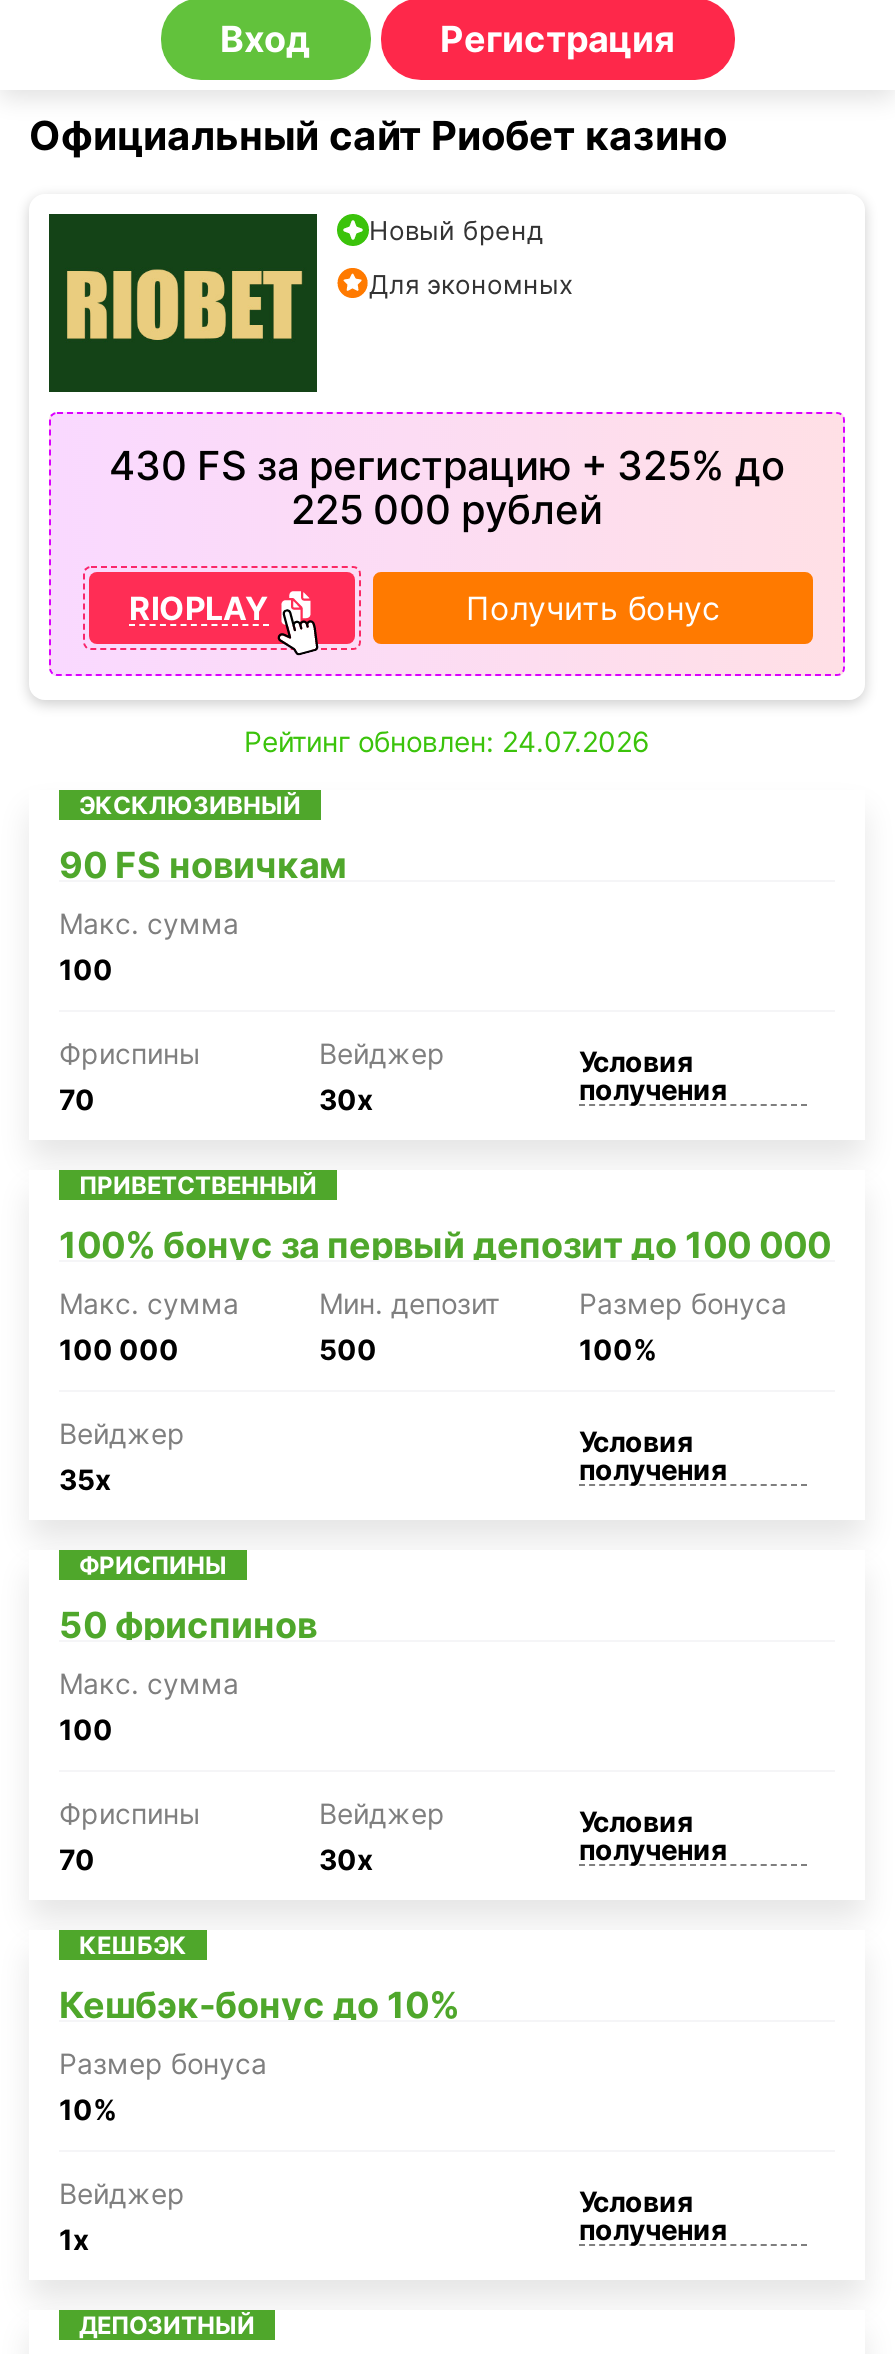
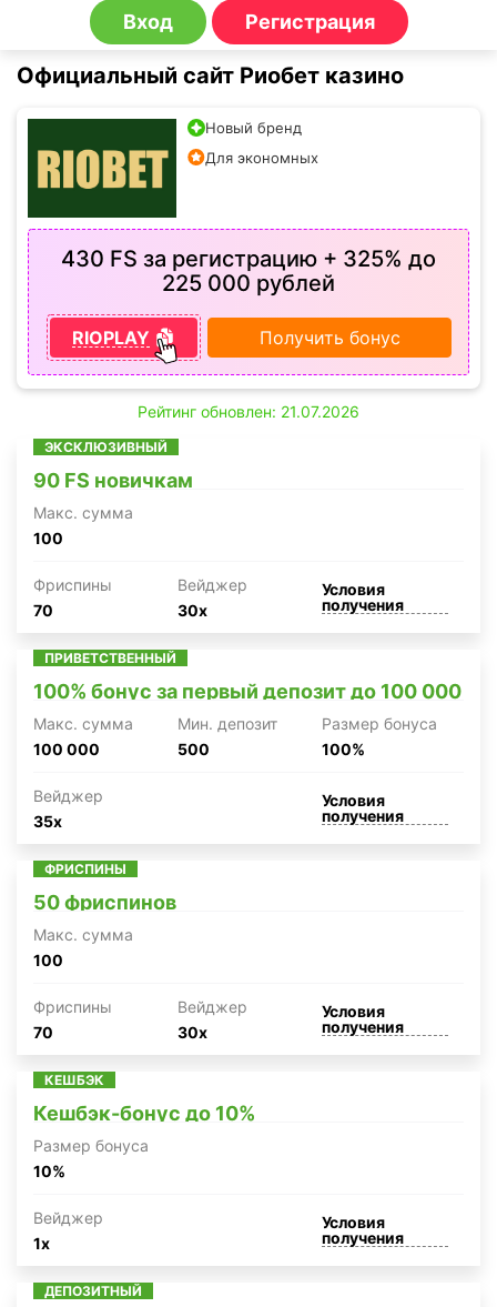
[244,724,650,758] Рейтинг обновлен: 24.07.2026 -> [138,402,359,421] Рейтинг обновлен: 21.07.2026

